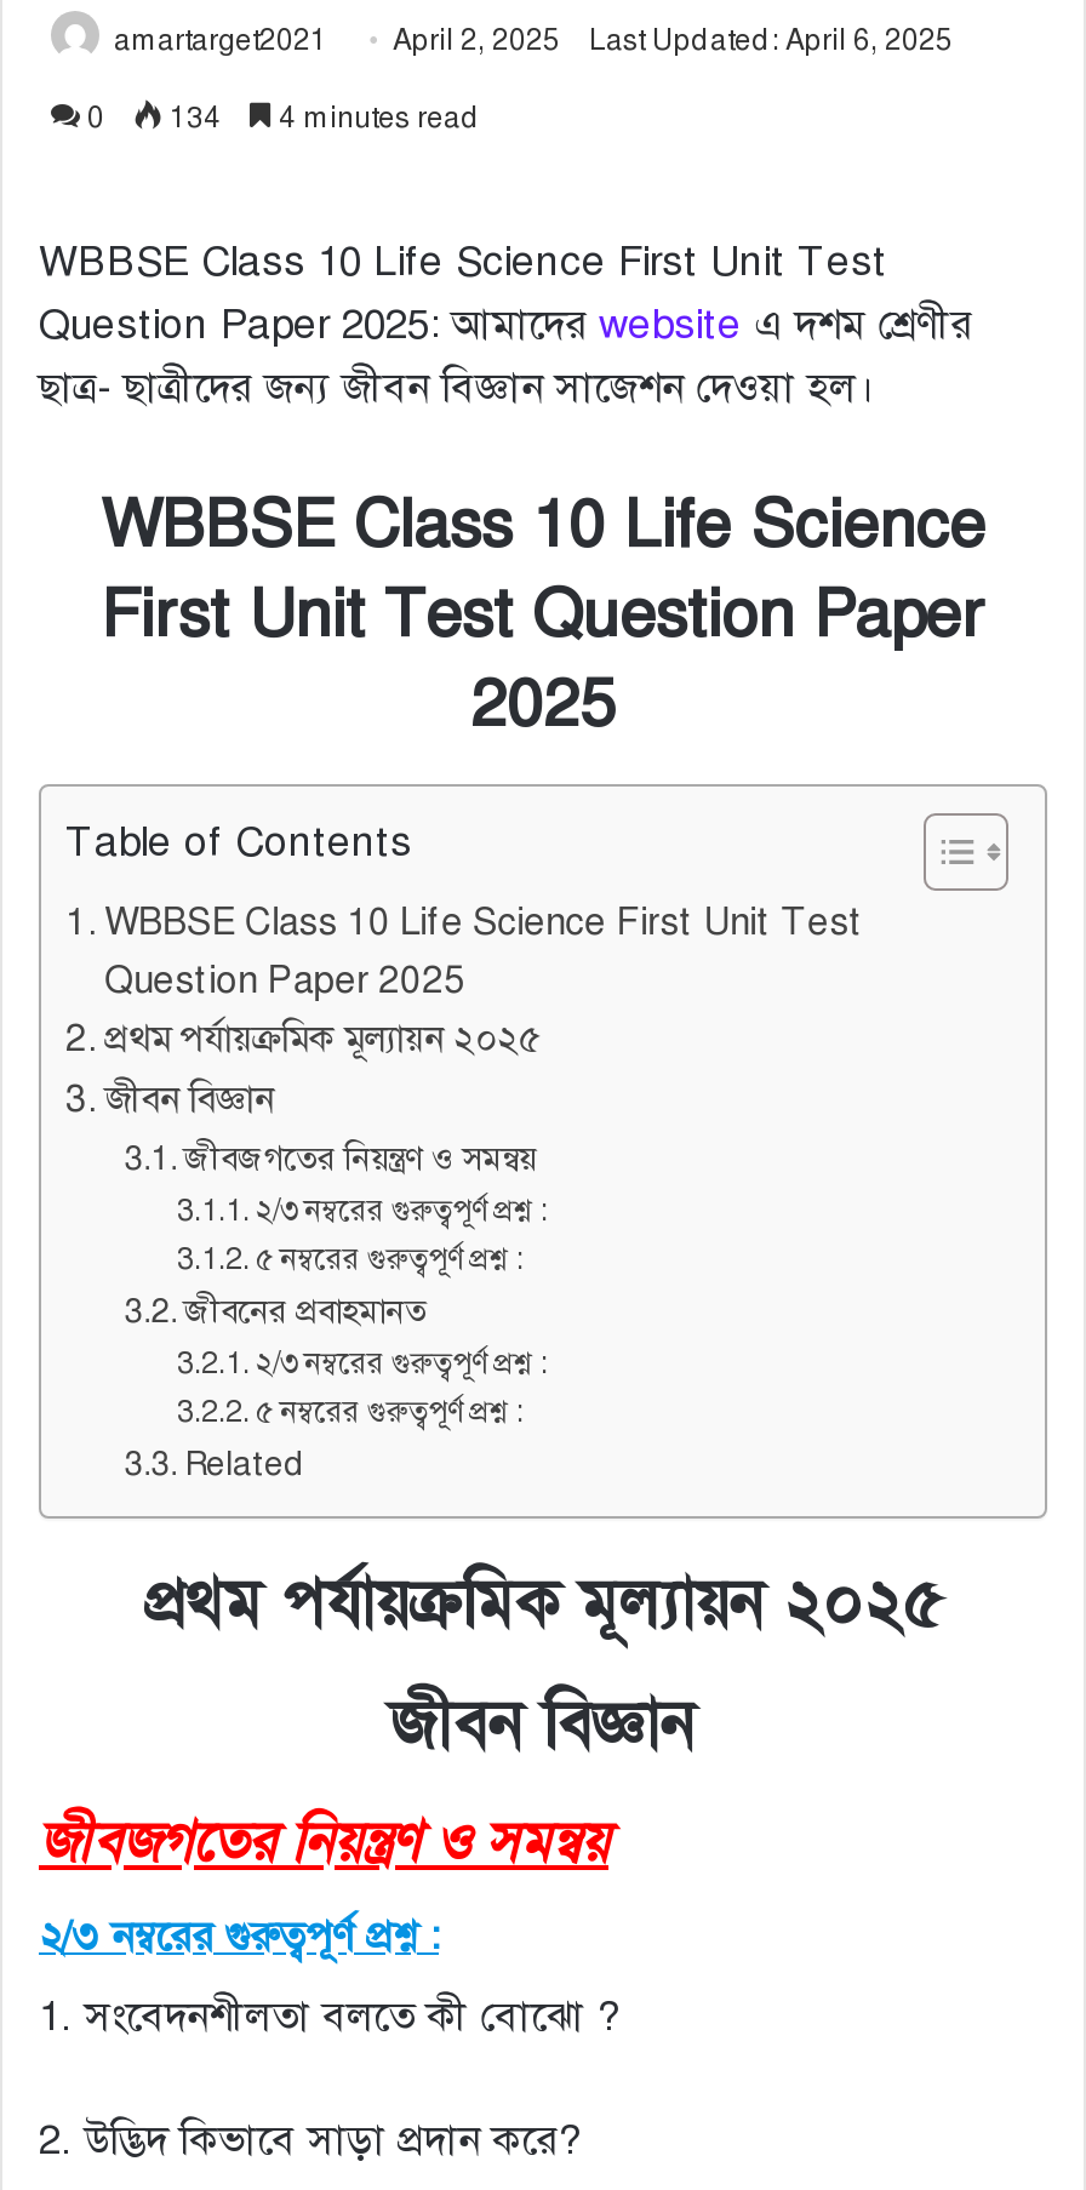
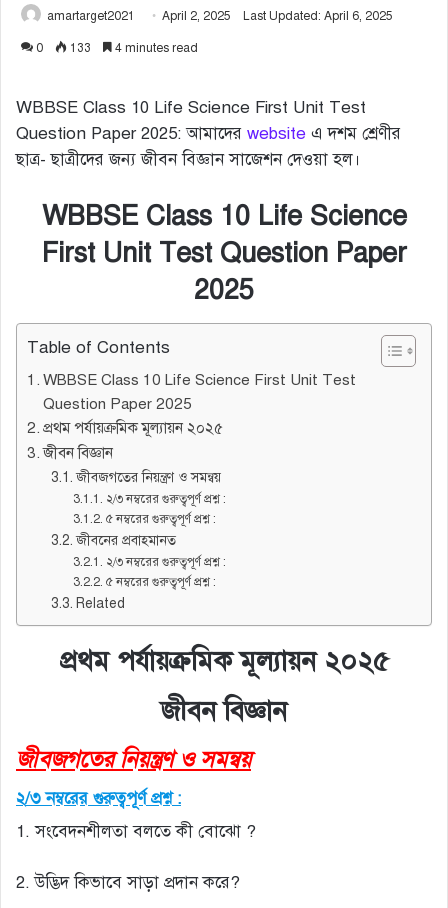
[87,101,480,135] 0 134 4 minutes read -> [36,41,198,55] 0 133 4 minutes read

